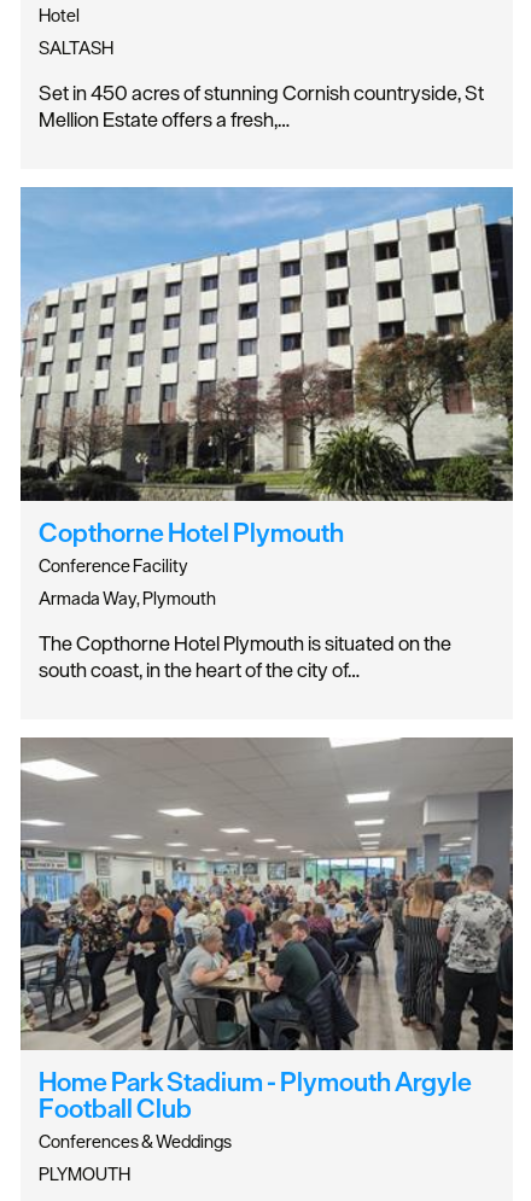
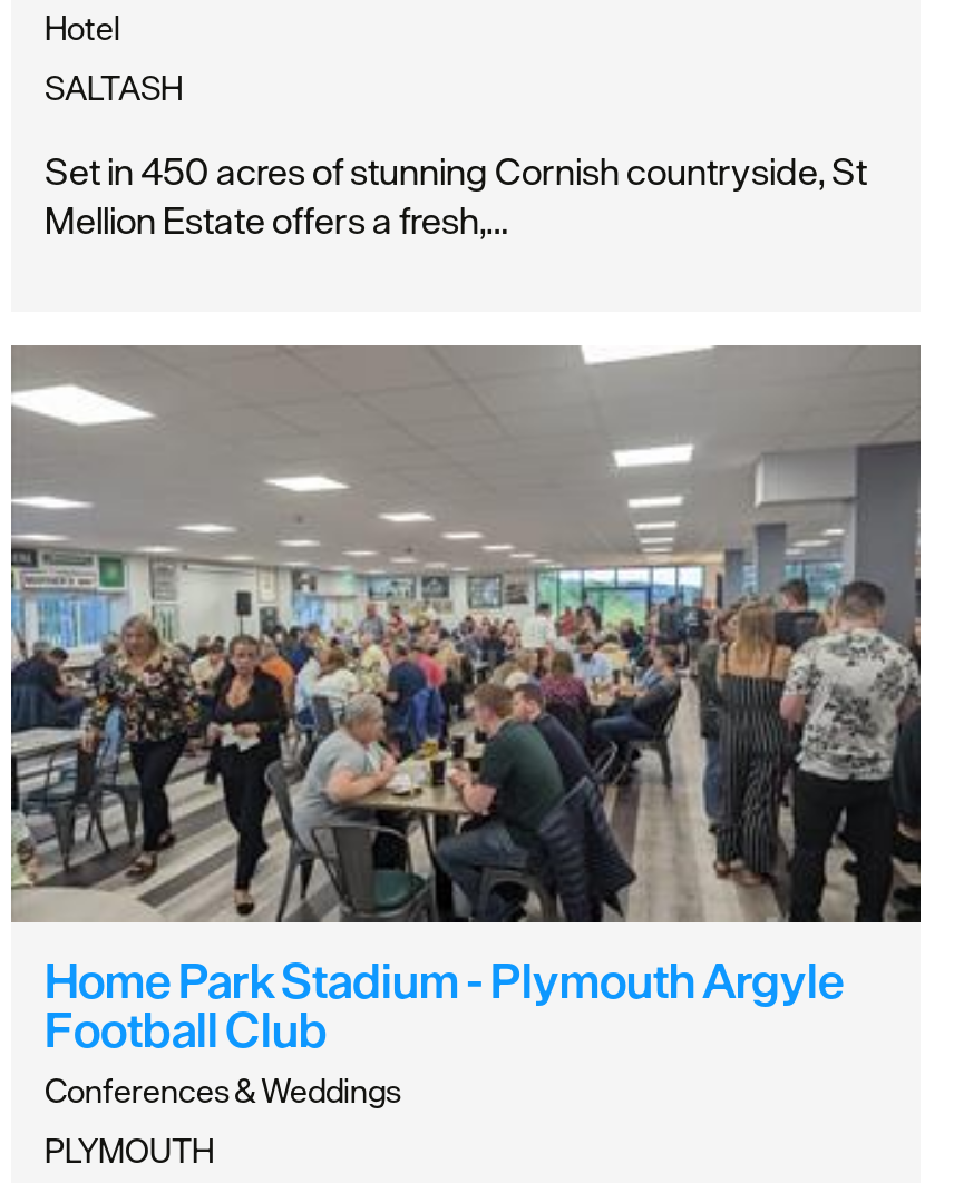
[21,186,514,683] [image] | Copthorne Hotel Plymouth | Conference Facility | Armada Way, Plymouth | The Copthorne Hotel Plymouth is situated on the | south coast, in the heart of the city of… -> none

